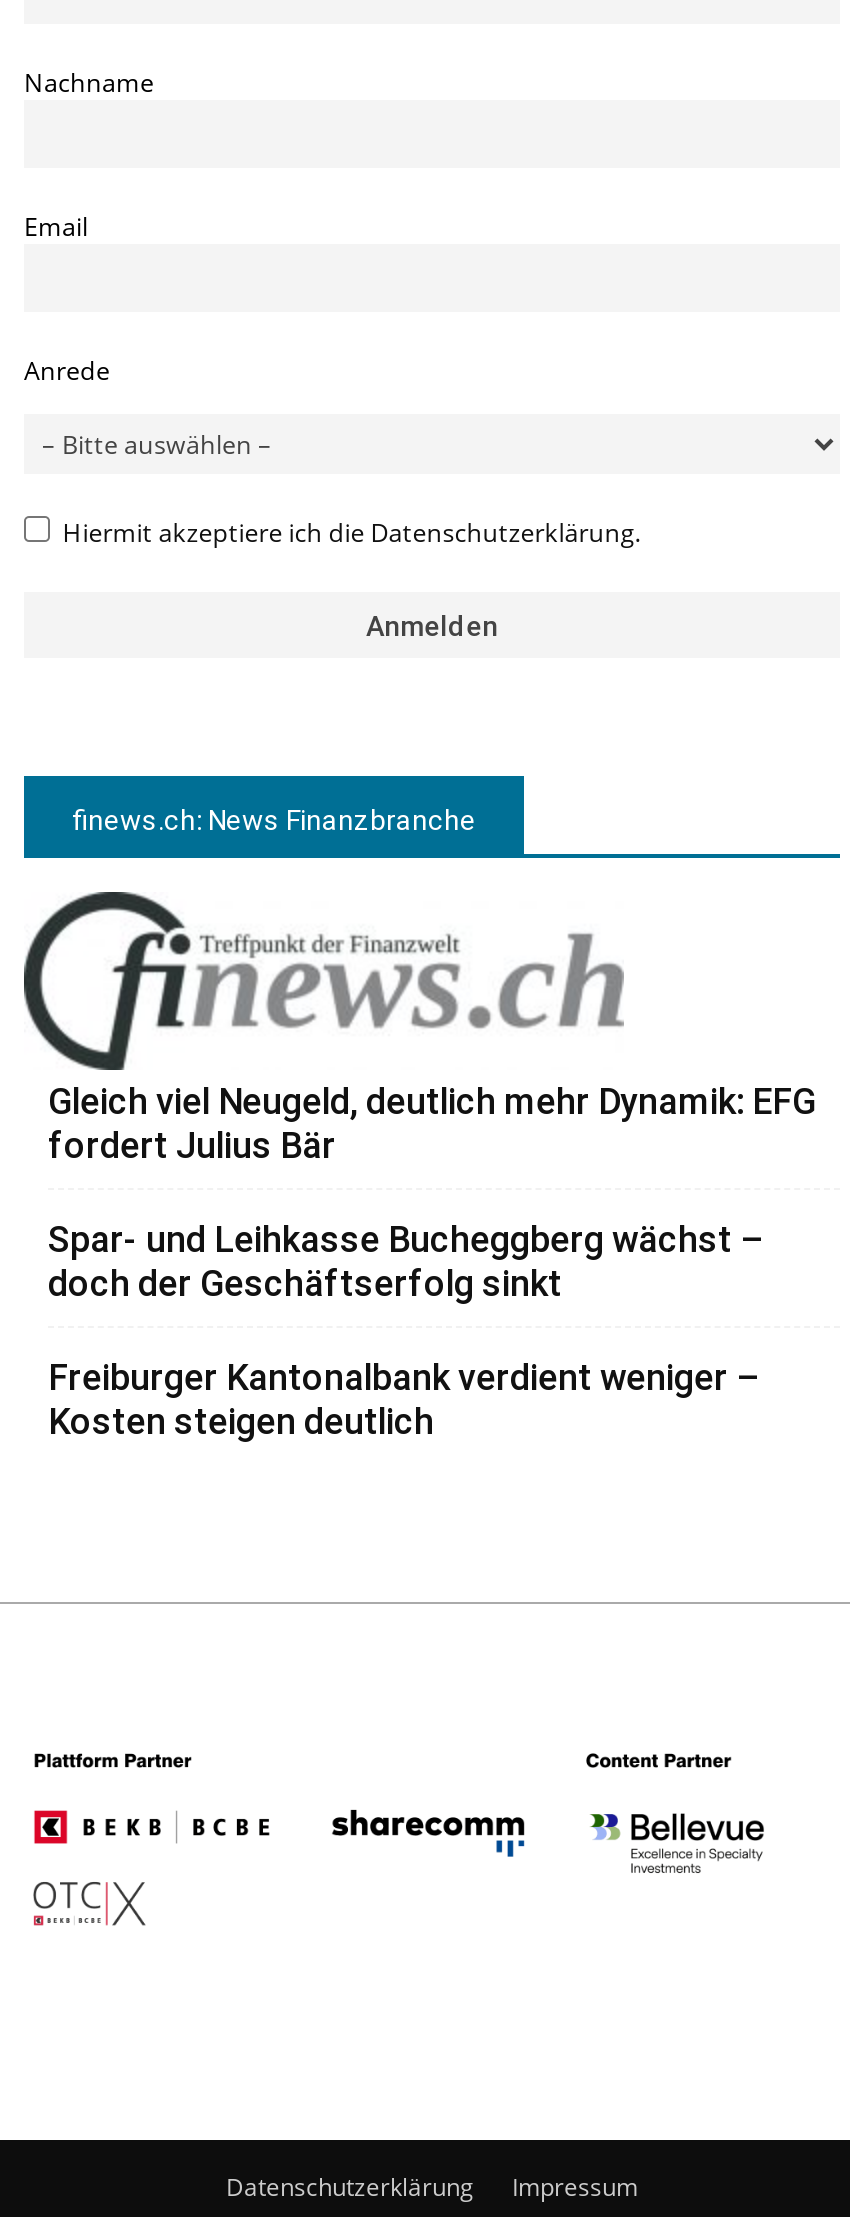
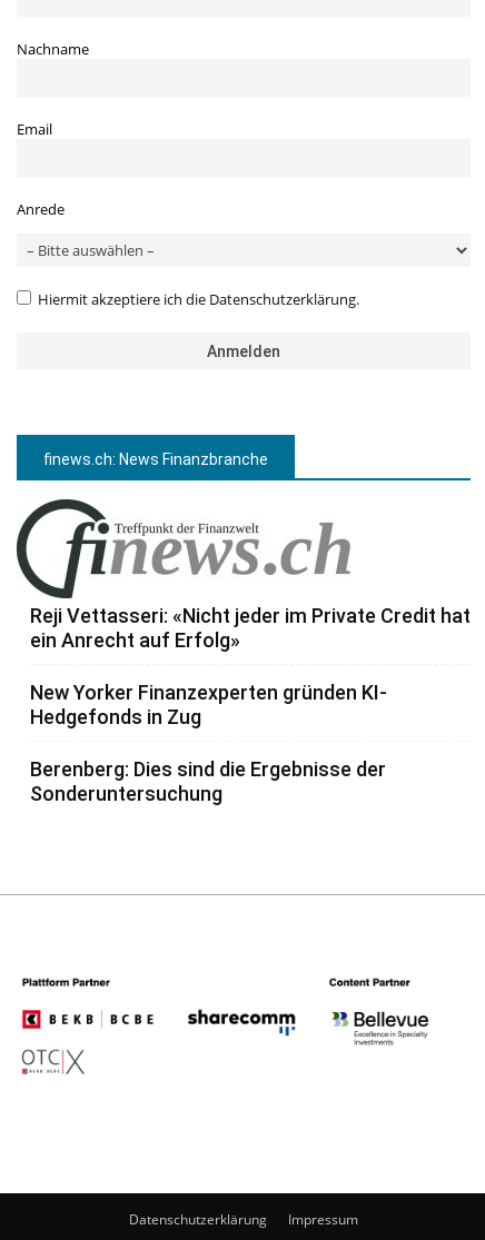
[48,1081,816,1167] Gleich viel Neugeld, deutlich mehr Dynamik: EFG | fordert Julius Bär -> [30,604,471,652] Reji Vettasseri: «Nicht jeder im Private Credit hat | ein Anrecht auf Erfolg»
[48,1219,762,1305] Spar- und Leihkasse Bucheggberg wächst – | doch der Geschäftserfolg sinkt -> [30,681,387,729] New Yorker Finanzexperten gründen KI- | Hedgefonds in Zug
[48,1357,758,1443] Freiburger Kantonalbank verdient weniger – | Kosten steigen deutlich -> [30,758,386,806] Berenberg: Dies sind die Ergebnisse der | Sonderuntersuchung

